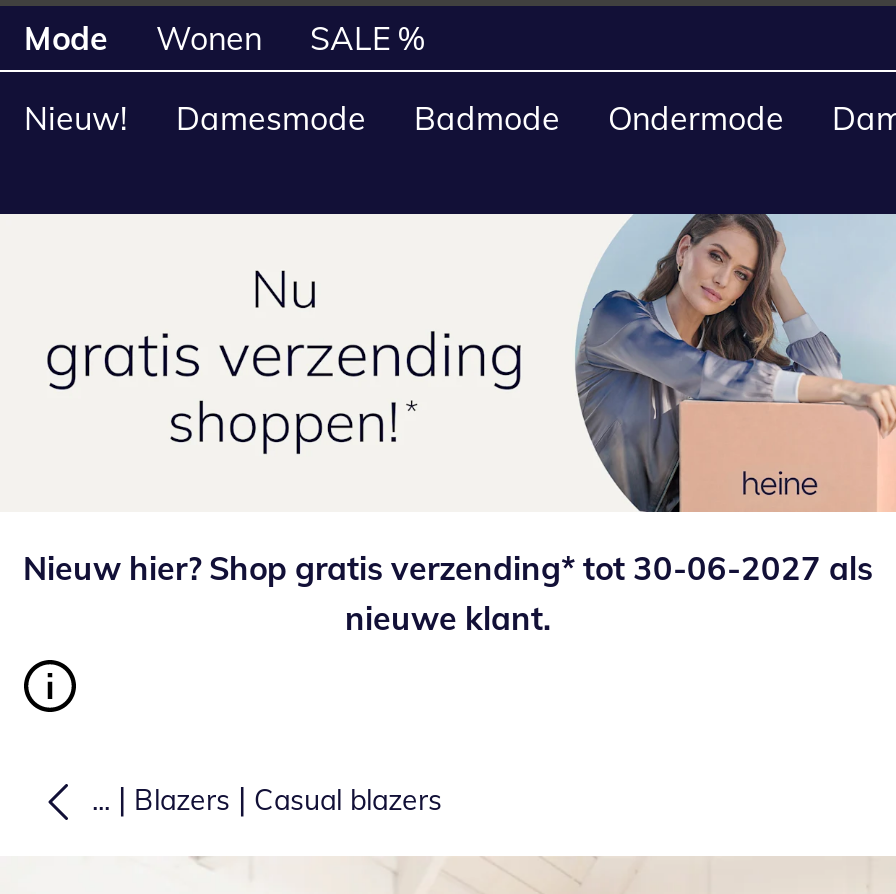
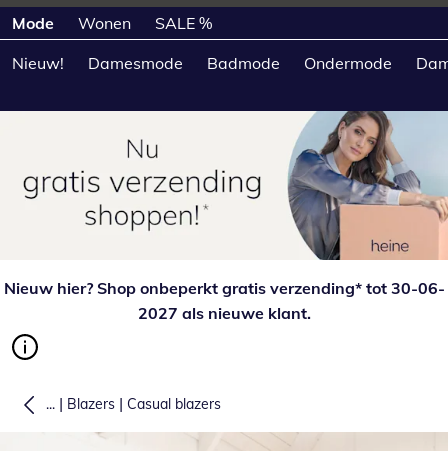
[23,548,873,638] Nieuw hier? Shop gratis verzending* tot 30-06-2027 als | nieuwe klant. -> [3,278,444,323] Nieuw hier? Shop onbeperkt gratis verzending* tot 30-06- | 2027 als nieuwe klant.

